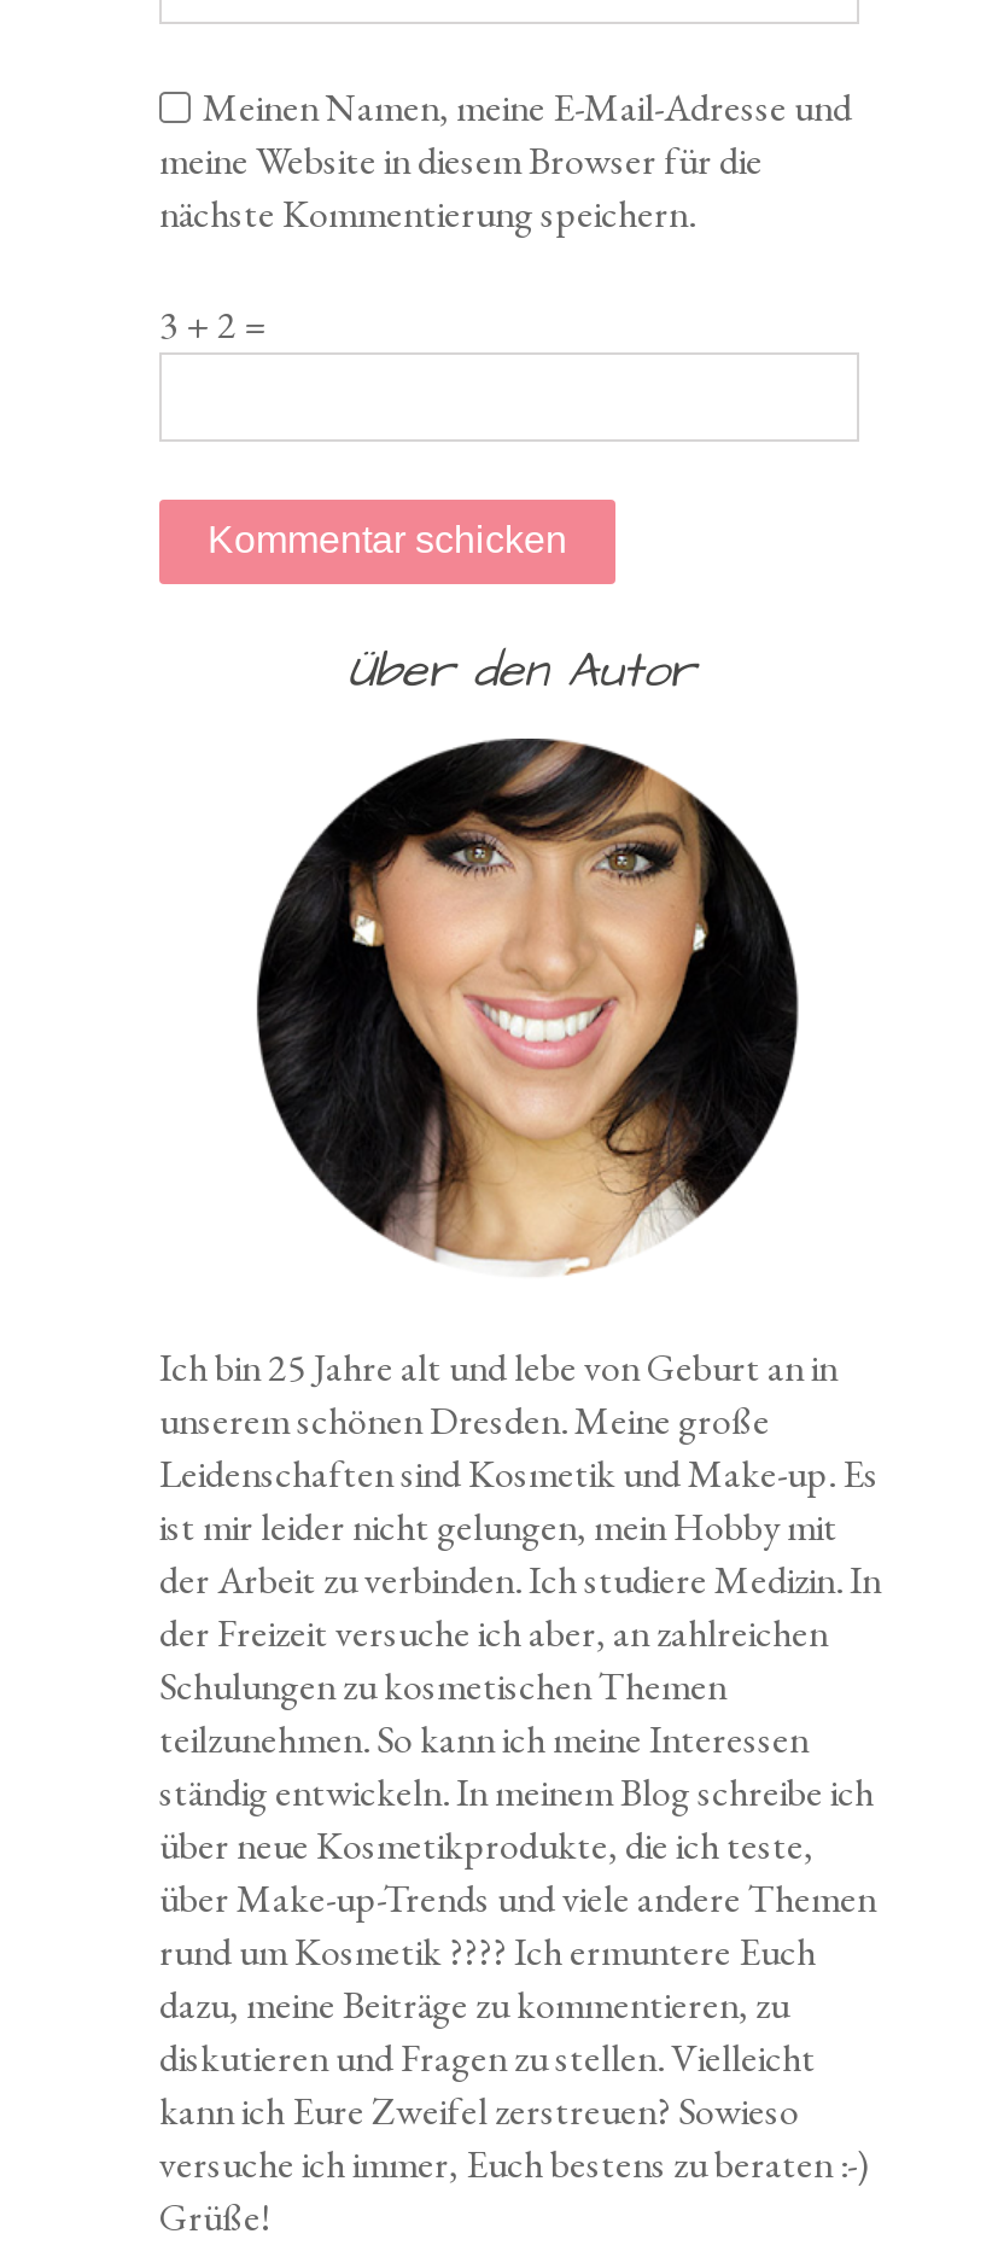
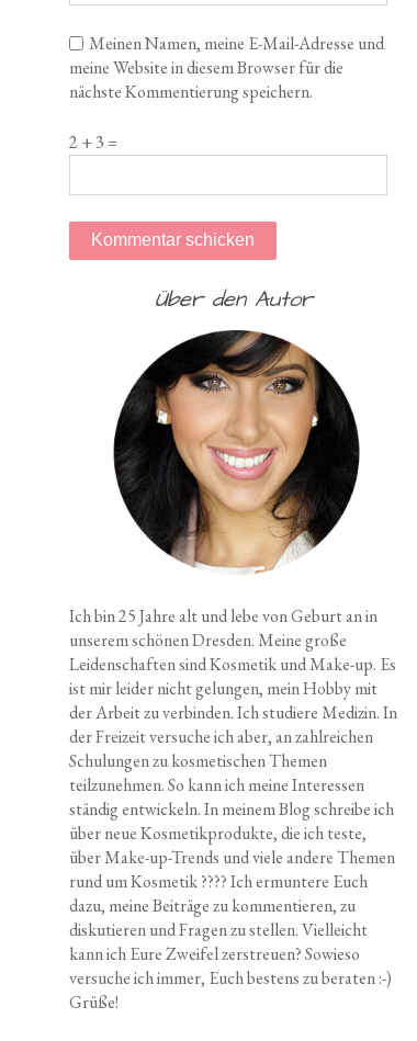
[159,299,265,350] 3 + 2 = -> [69,130,117,153] 2 + 3 =

